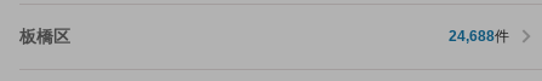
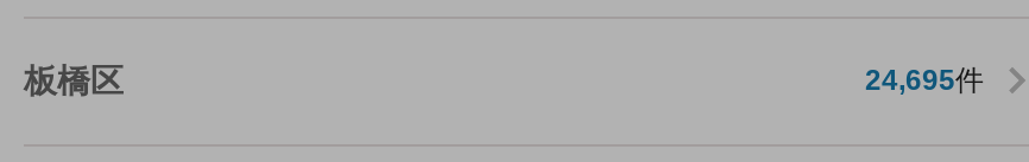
[449,28,509,45] 24,688件 -> [865,64,984,97] 24,695件

